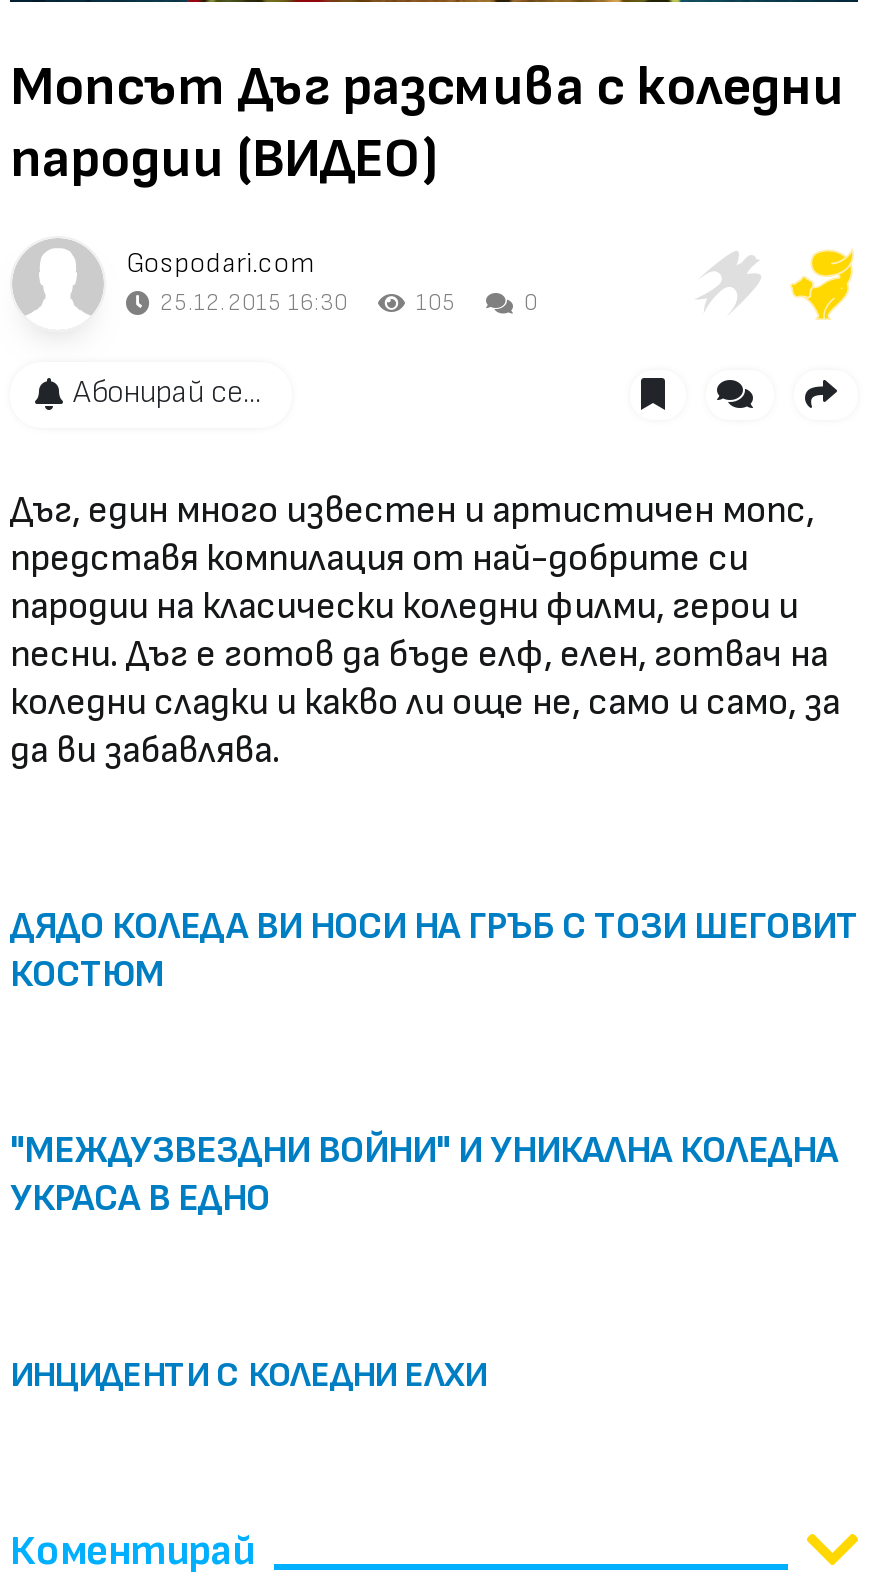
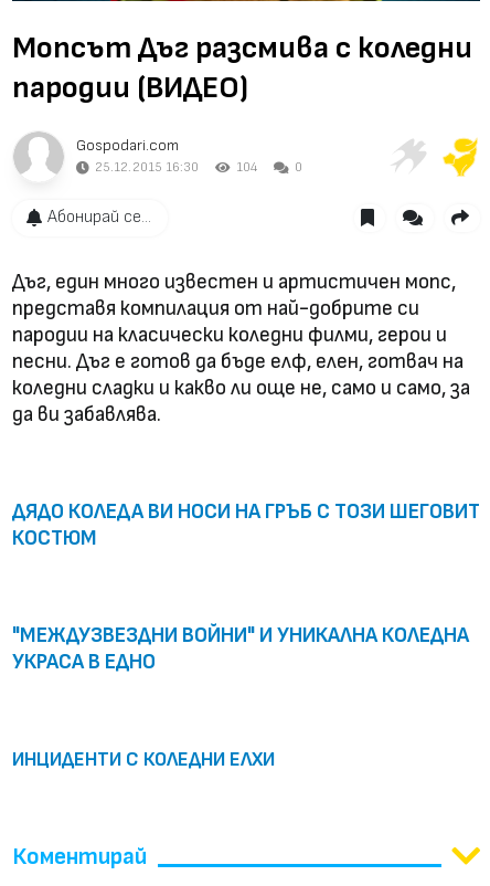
[416,287,456,317] 105 -> [236,159,257,175] 104

